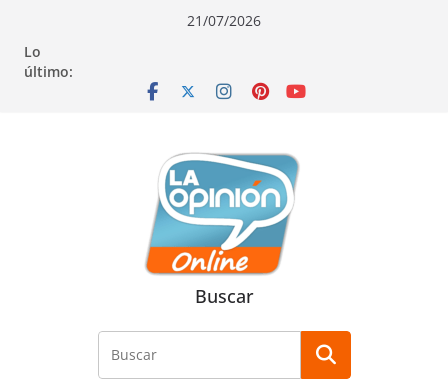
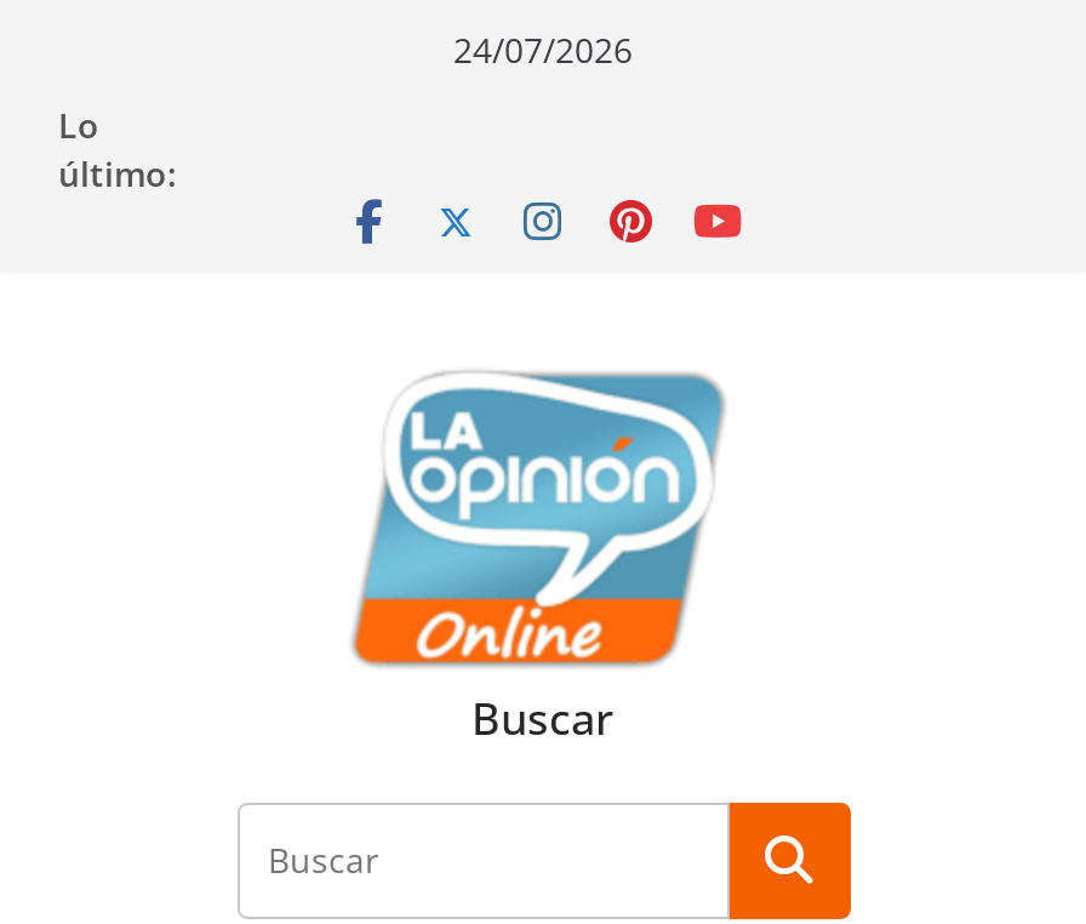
[187,11,261,30] 21/07/2026 -> [453,27,633,73] 24/07/2026

